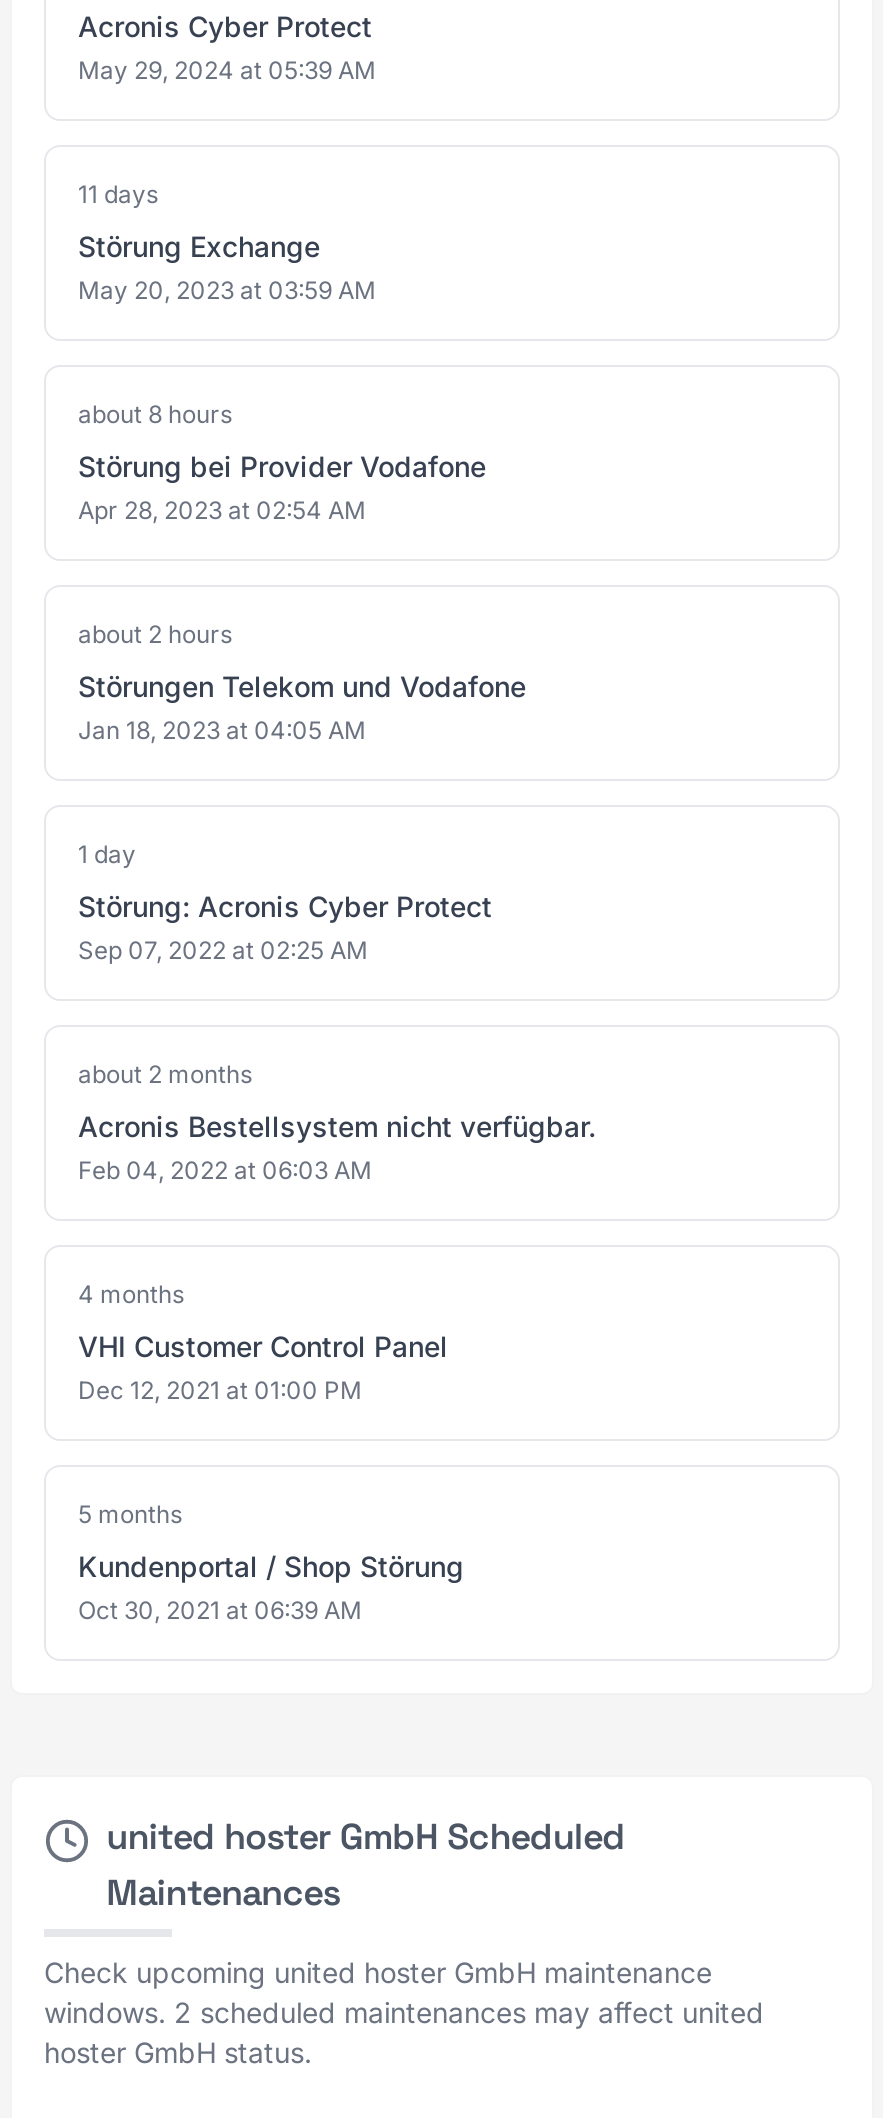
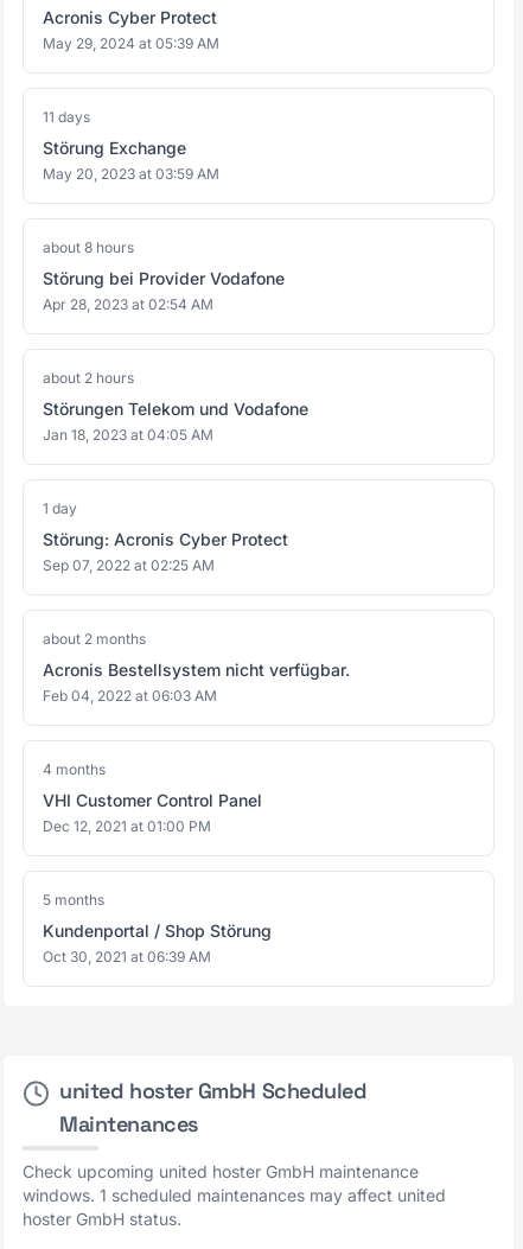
[44,1995,764,2029] windows. 2 scheduled maintenances may affect united -> [23,1185,446,1205] windows. 1 scheduled maintenances may affect united

